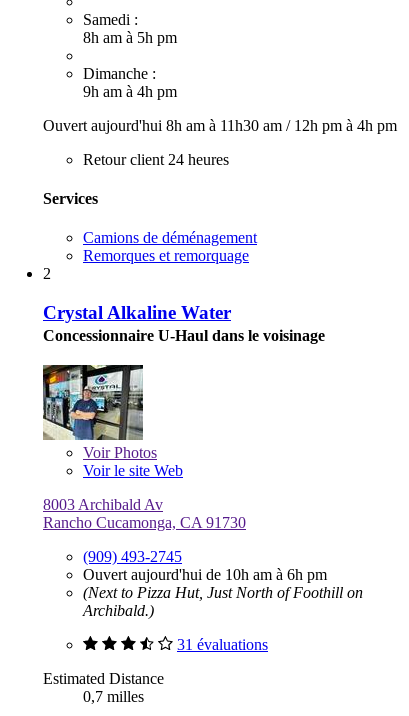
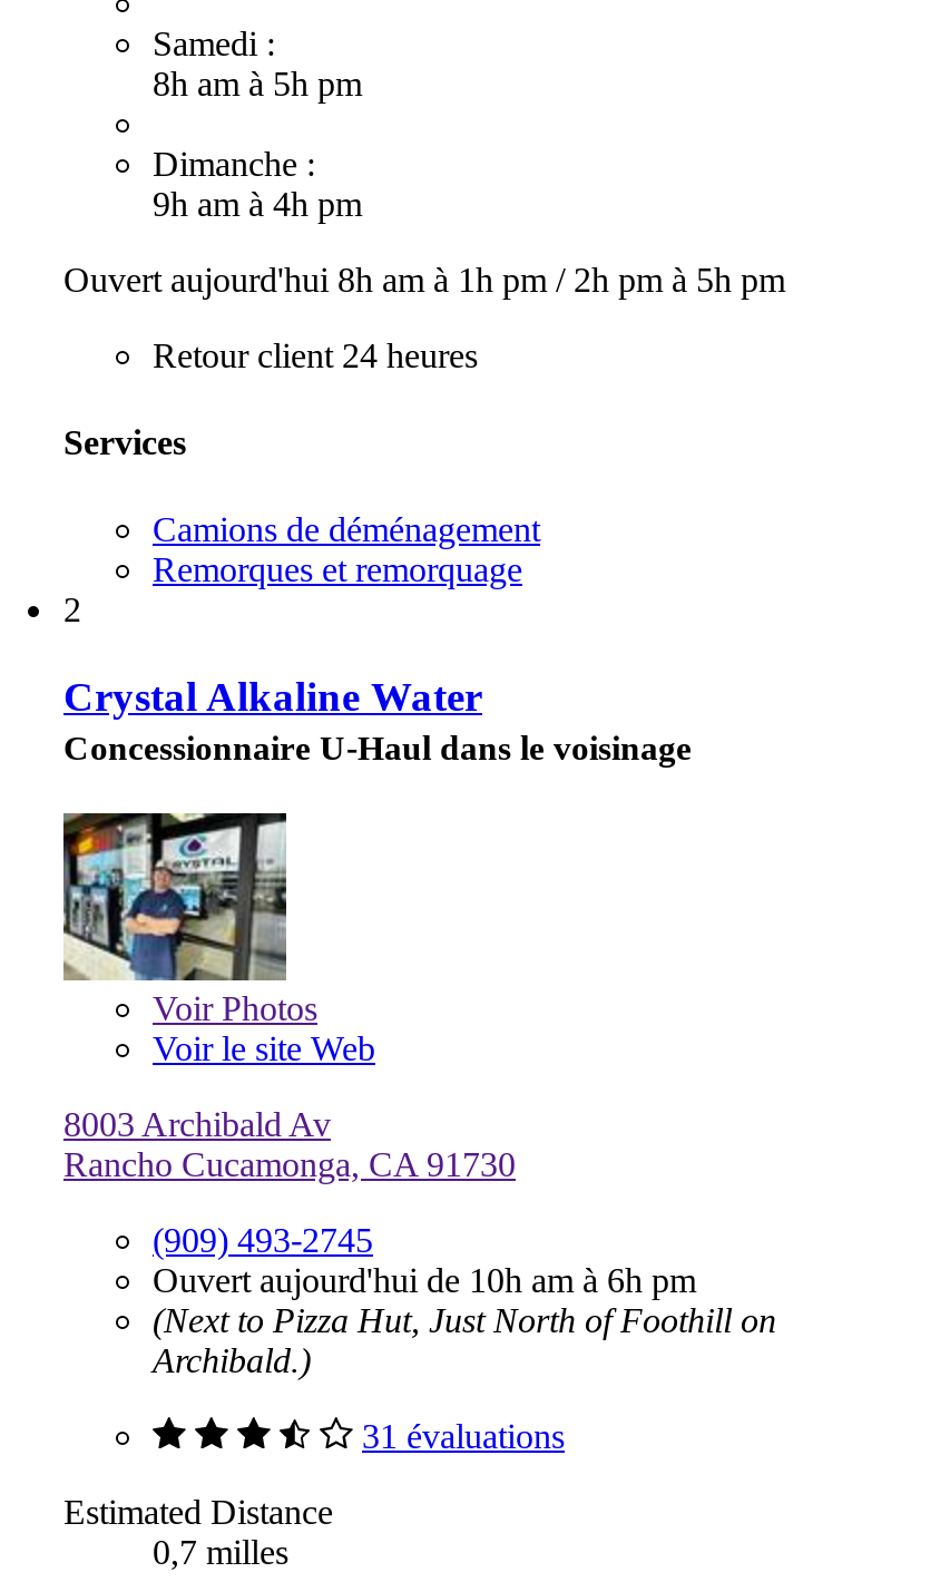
[43,117,397,134] Ouvert aujourd'hui 8h am à 11h30 am / 12h pm à 4h pm -> [63,260,785,298] Ouvert aujourd'hui 8h am à 1h pm / 2h pm à 5h pm

